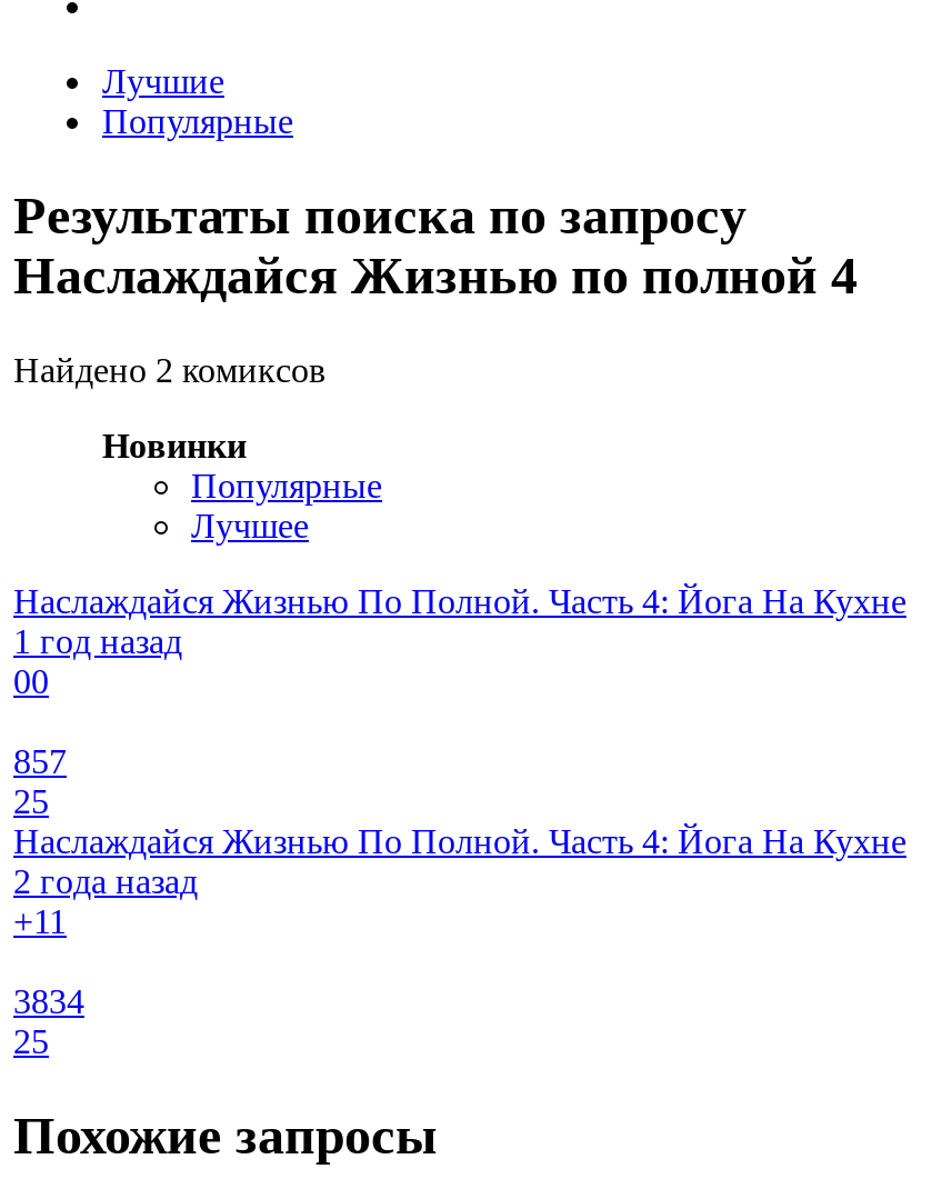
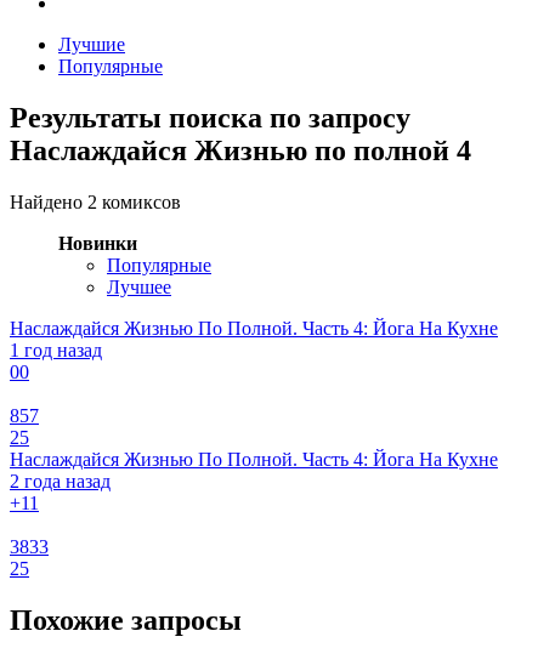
[13,982,84,1020] 3834 -> [10,536,49,557] 3833

